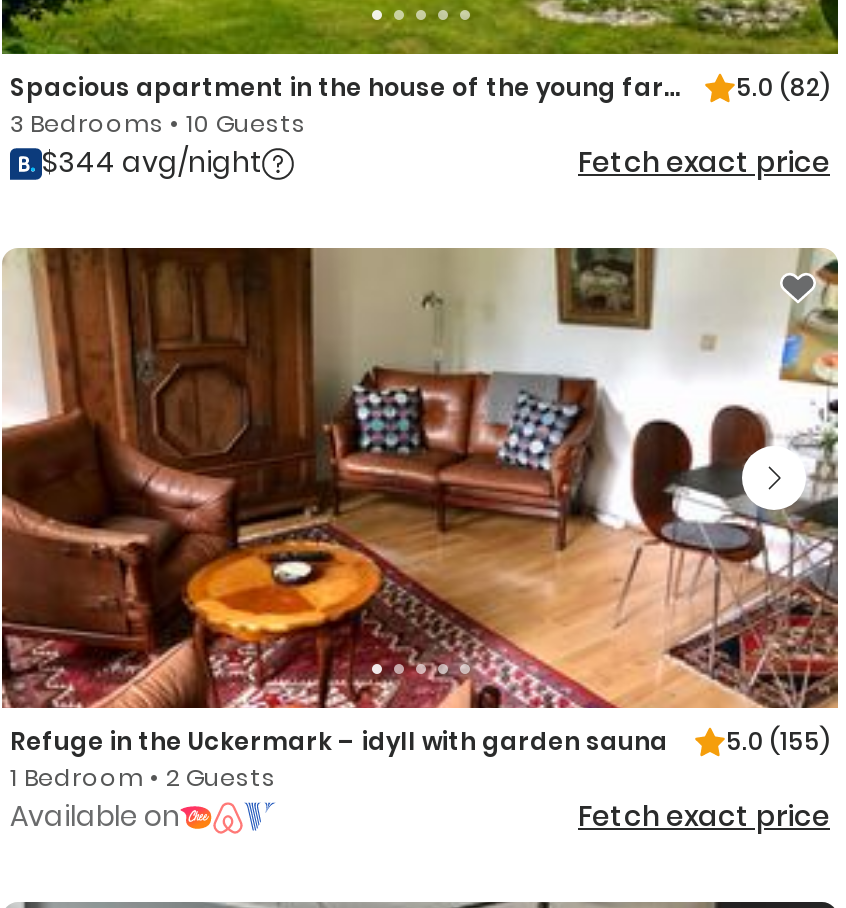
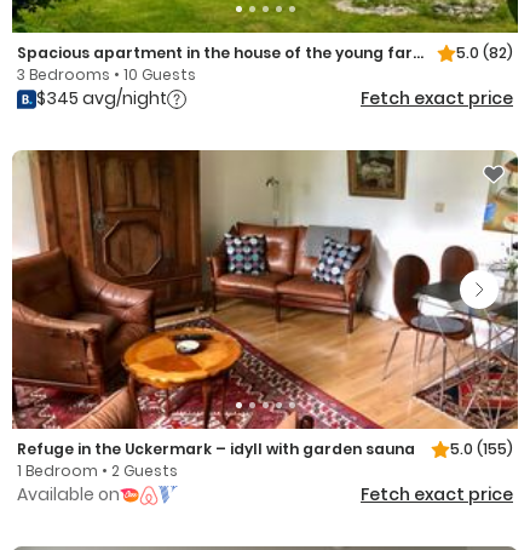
[42,142,262,182] $344 avg/night -> [36,86,167,110] $345 avg/night

